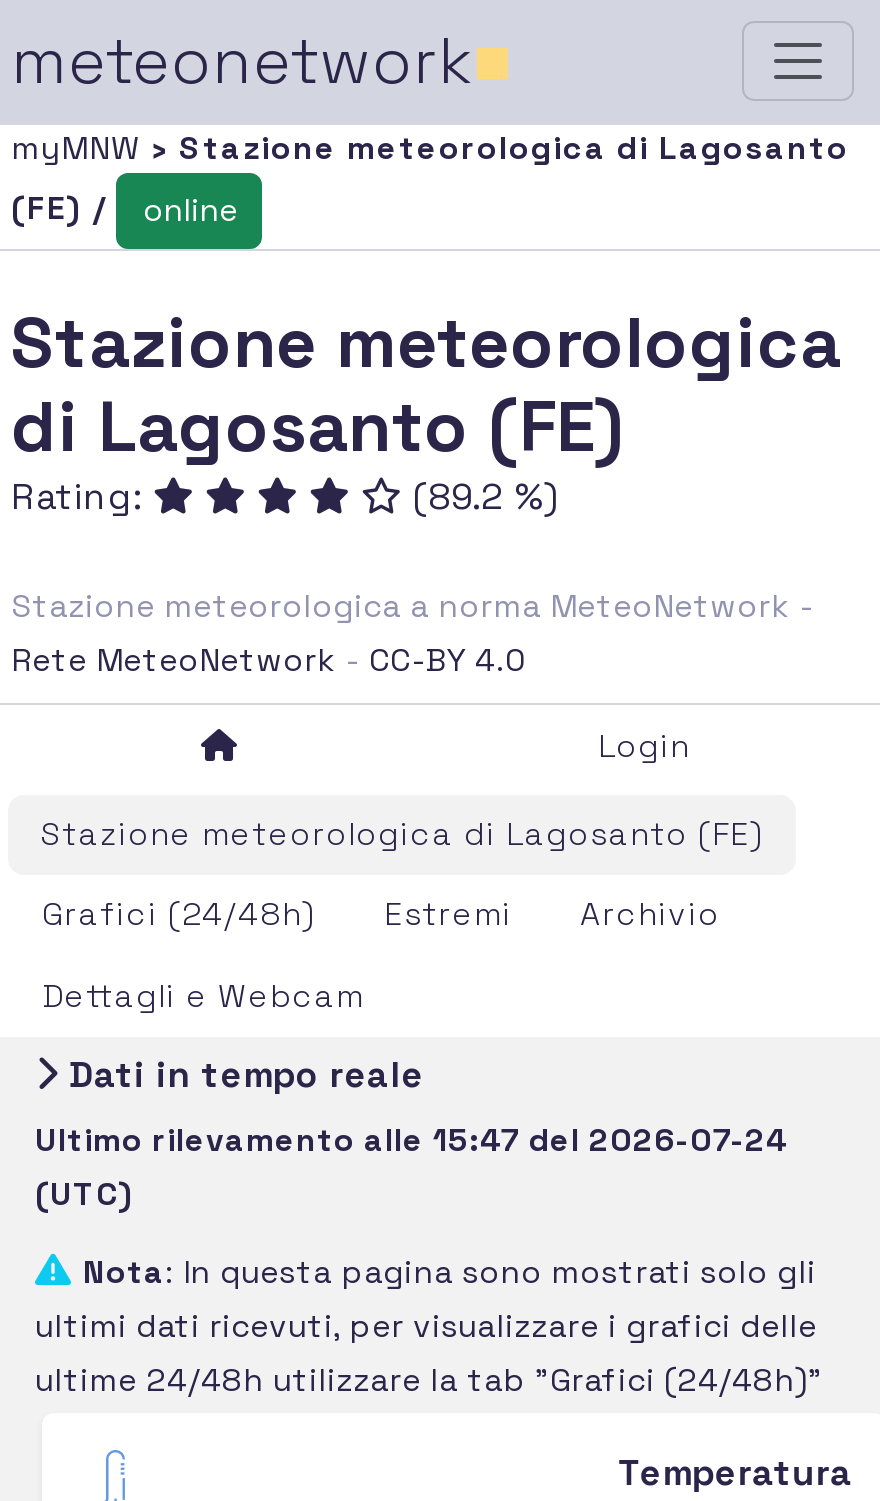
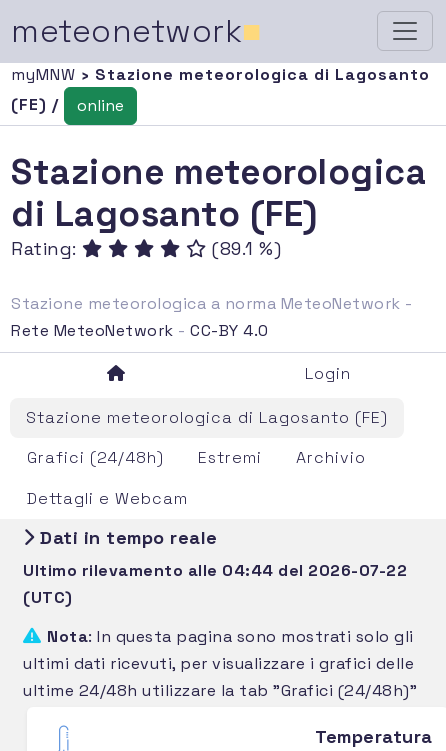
[402,473,559,519] (89.2 %) -> [207,237,281,260] (89.1 %)
[35,1119,789,1161] Ultimo rilevamento alle 15:47 del 2026-07-24 -> [23,560,407,581] Ultimo rilevamento alle 04:44 del 2026-07-22

